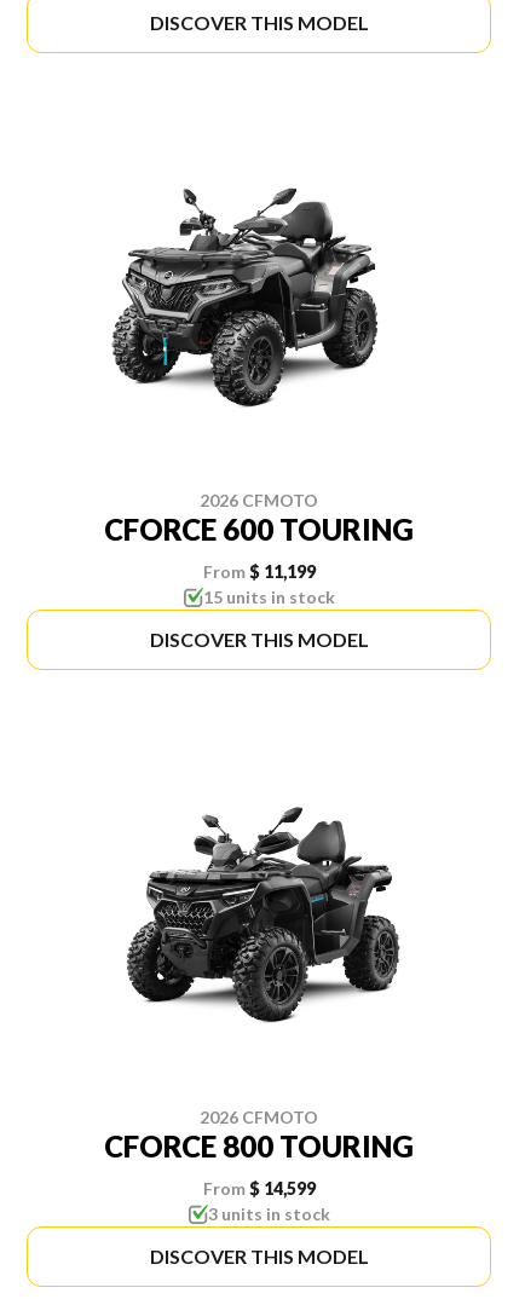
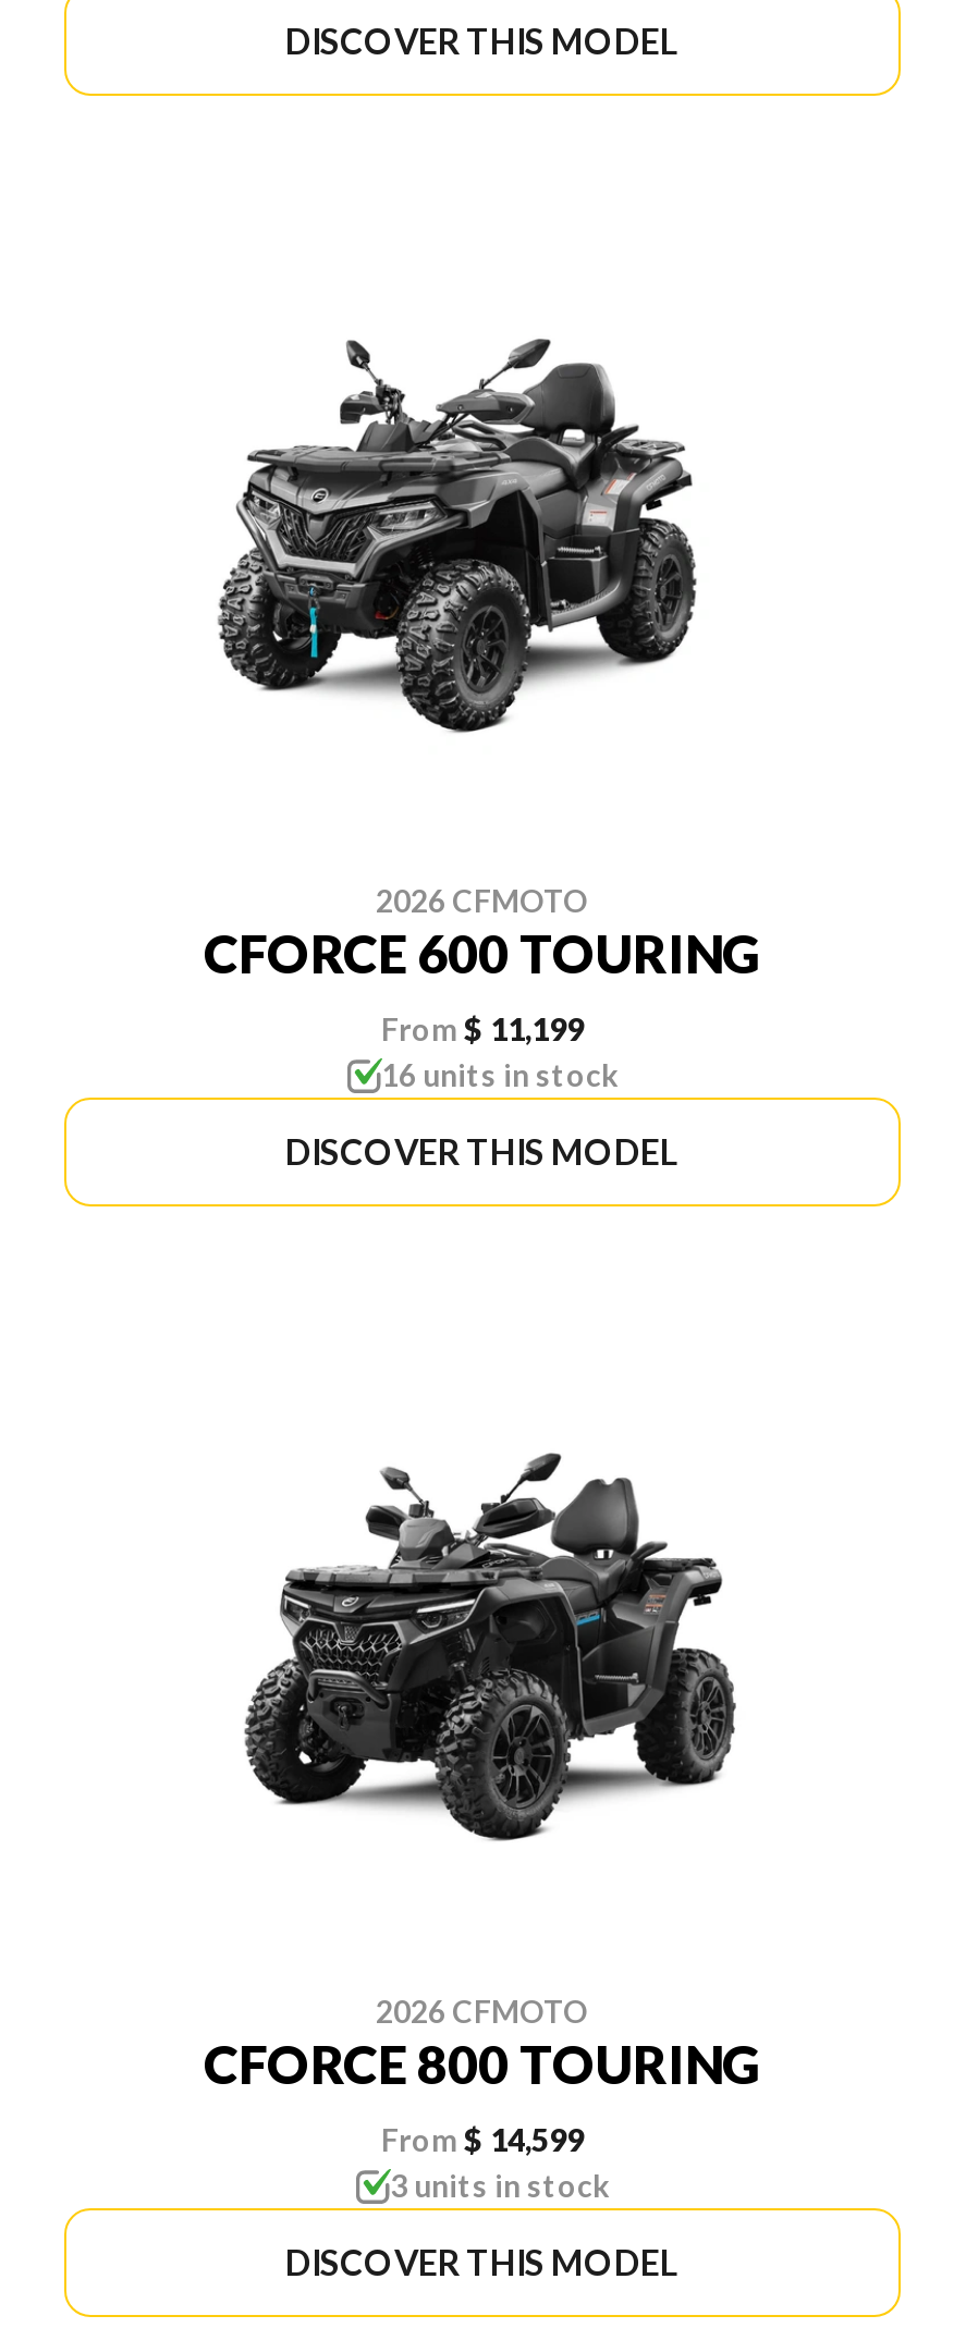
[203,587,334,607] 15 units in stock -> [381,1056,619,1093] 16 units in stock

